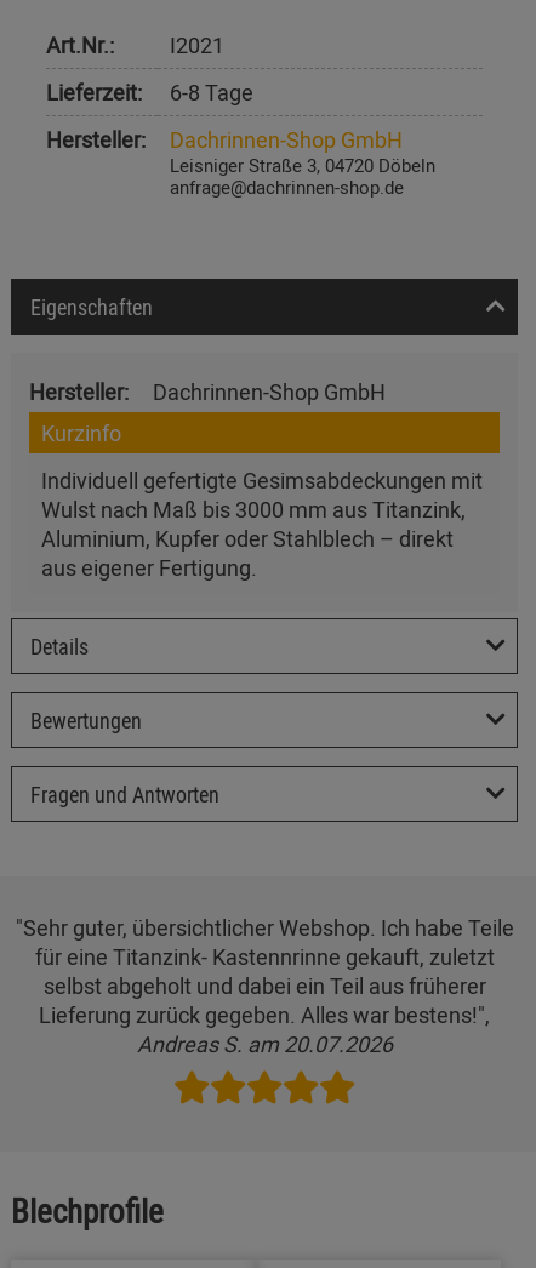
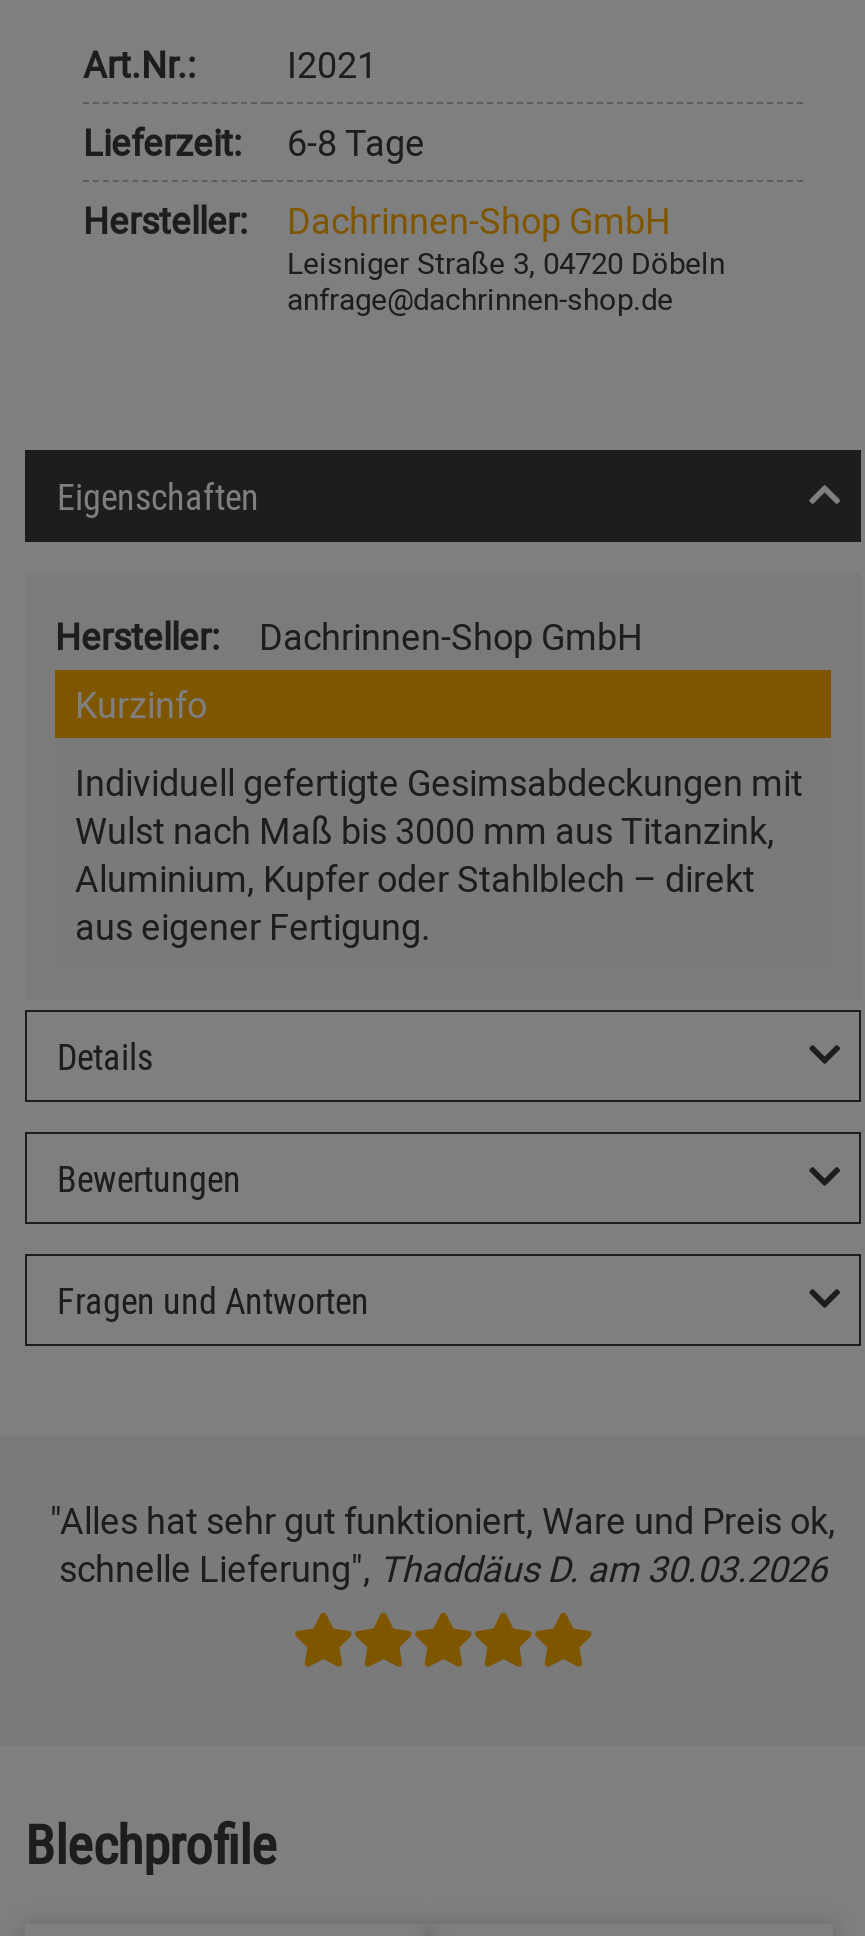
[15,913,514,1058] "Sehr guter, übersichtlicher Webshop. Ich habe Teile | für eine Titanzink- Kastennrinne gekauft, zuletzt | selbst abgeholt und dabei ein Teil aus früherer | Lieferung zurück gegeben. Alles war bestens!", | Andreas S. am 20.07.2026 -> [50,1496,836,1592] "Alles hat sehr gut funktioniert, Ware und Preis ok, | schnelle Lieferung", Thaddäus D. am 30.03.2026

